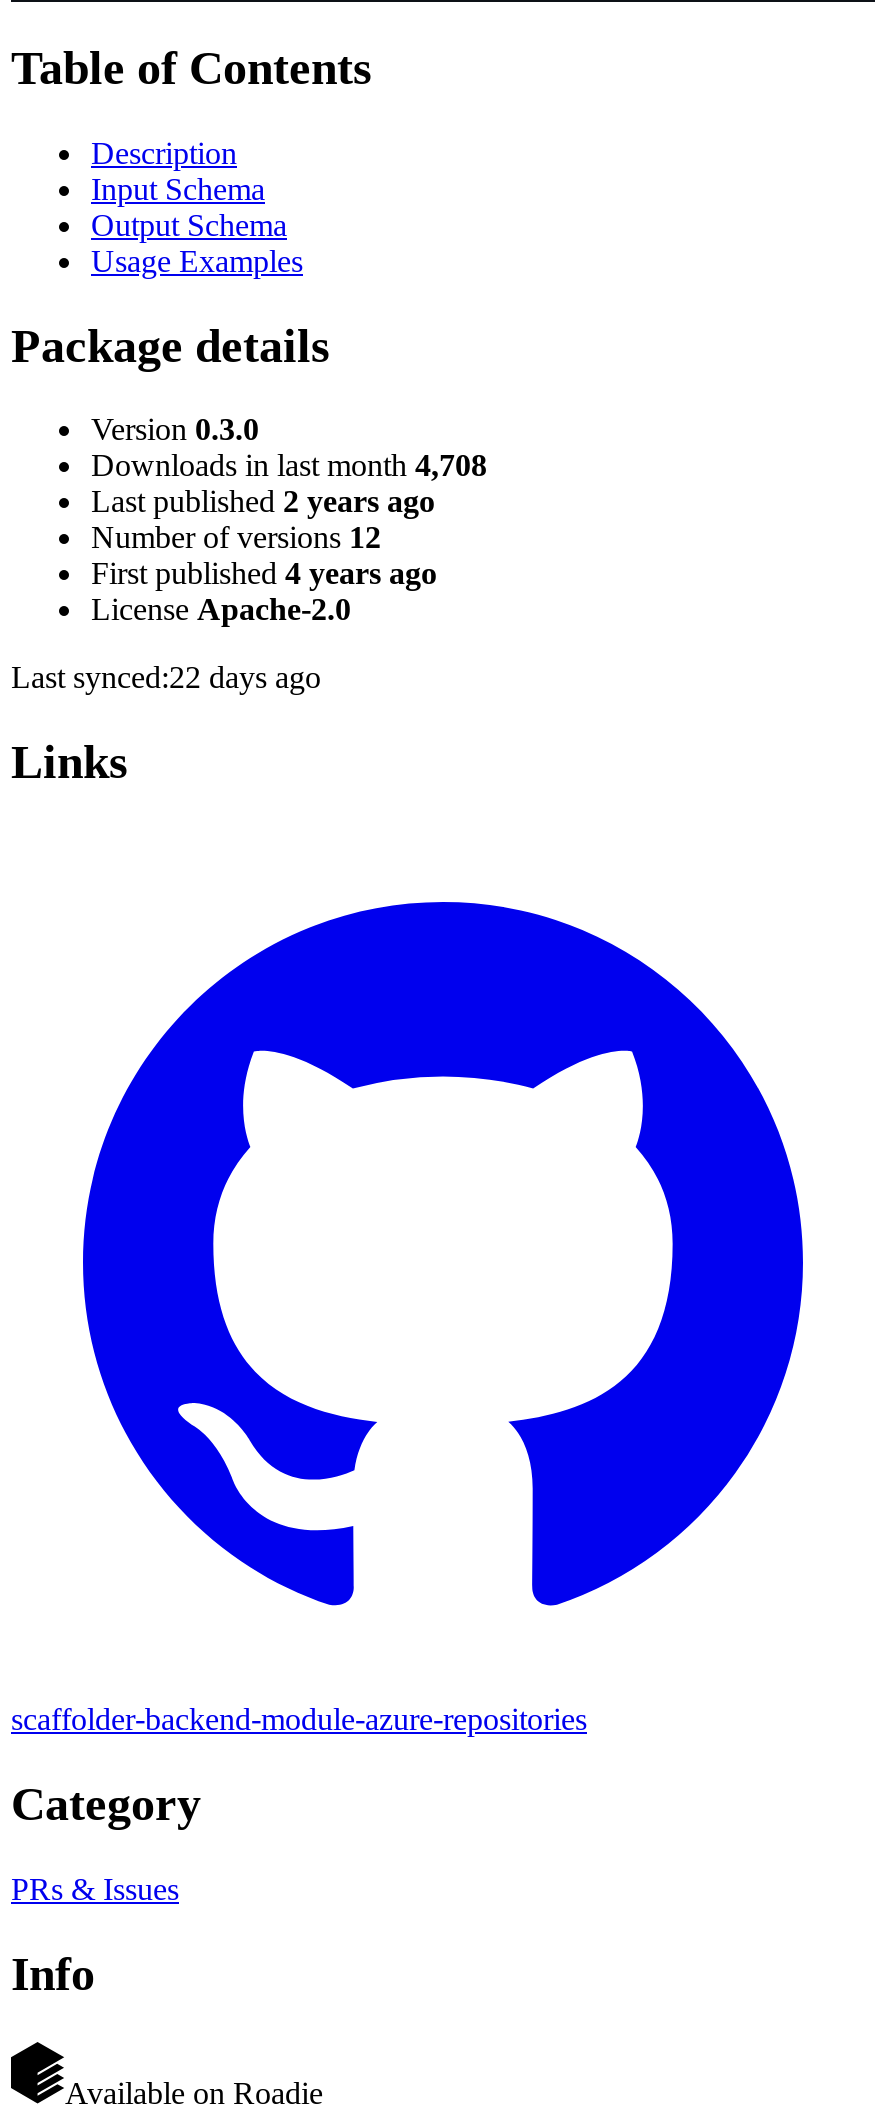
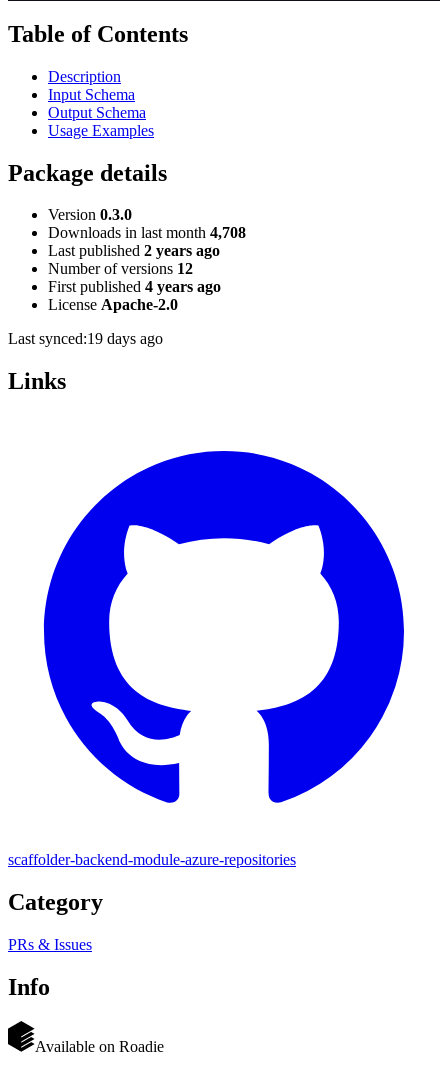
[11,661,321,695] Last synced:22 days ago -> [8,330,163,347] Last synced:19 days ago

